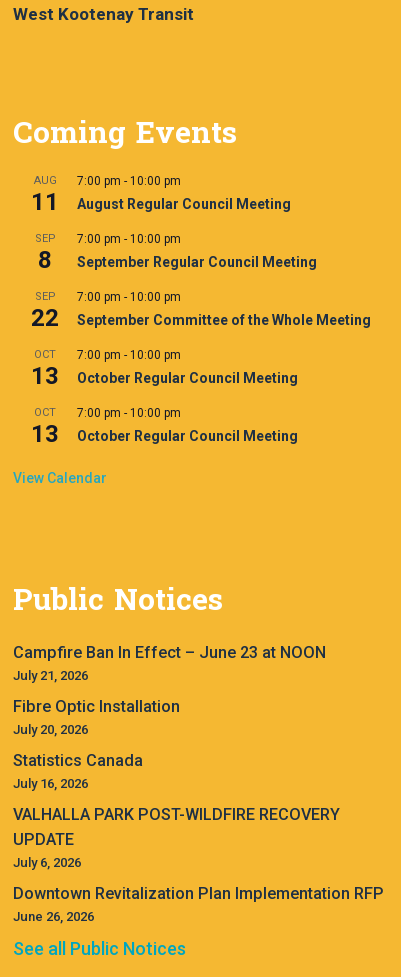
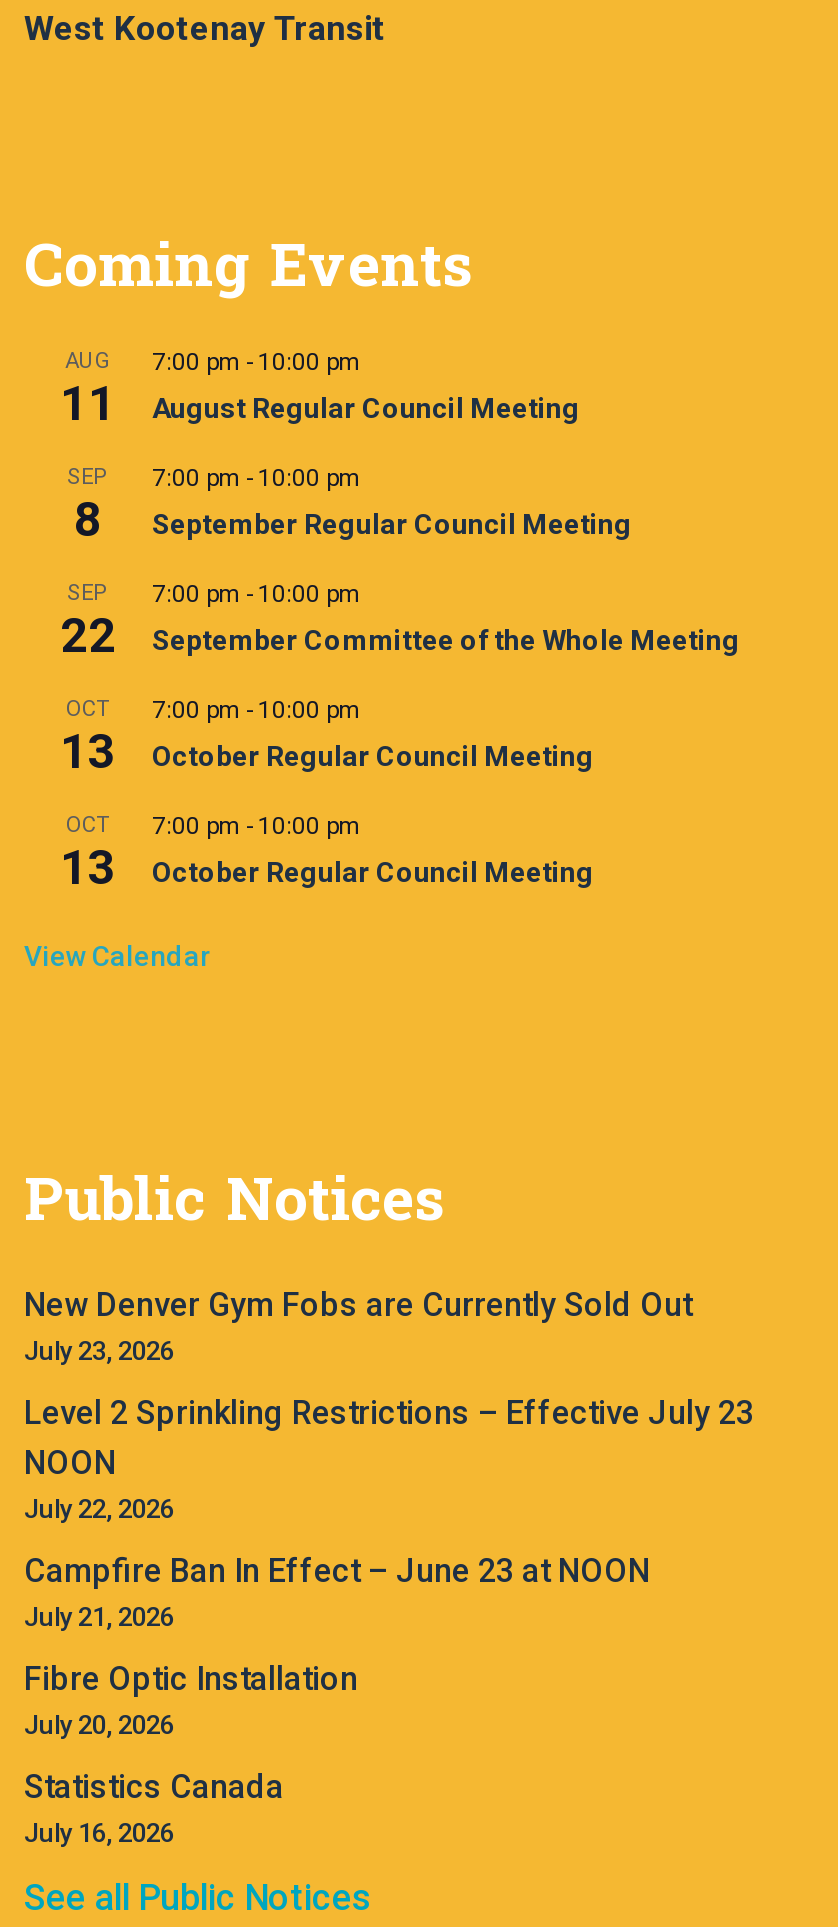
none -> [24,1286,754,1524] New Denver Gym Fobs are Currently Sold Out | July 23, 2026 | Level 2 Sprinkling Restrictions – Effective July 23 | NOON | July 22, 2026
moved [13,643,326,791] -> [24,1552,650,1848]: Campfire Ban In Effect – June 23 at NOON | July 21, 2026 | Fibre Optic Installation | July 20, 2026 | Statistics Canada | July 16, 2026
[13,805,384,924] VALHALLA PARK POST-WILDFIRE RECOVERY | UPDATE | July 6, 2026 | Downtown Revitalization Plan Implementation RFP | June 26, 2026 -> none

